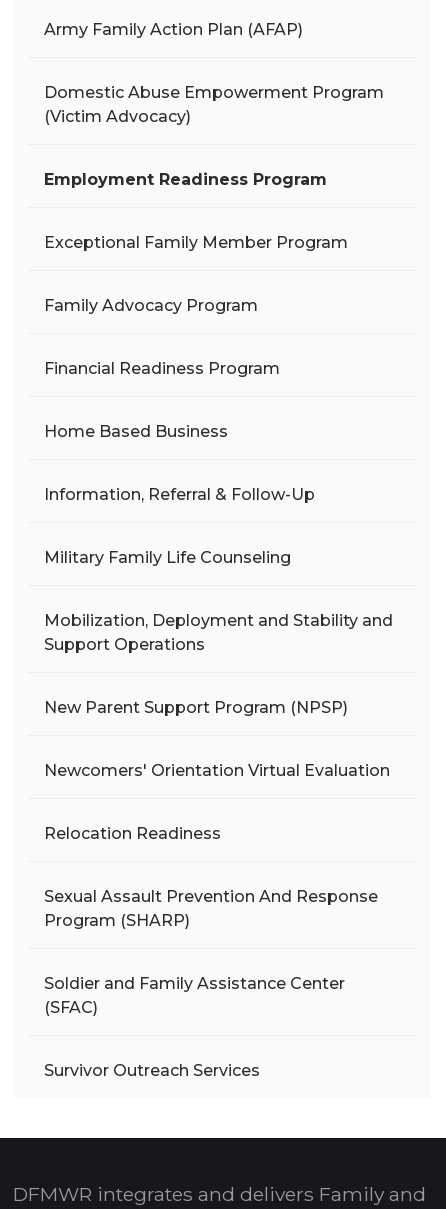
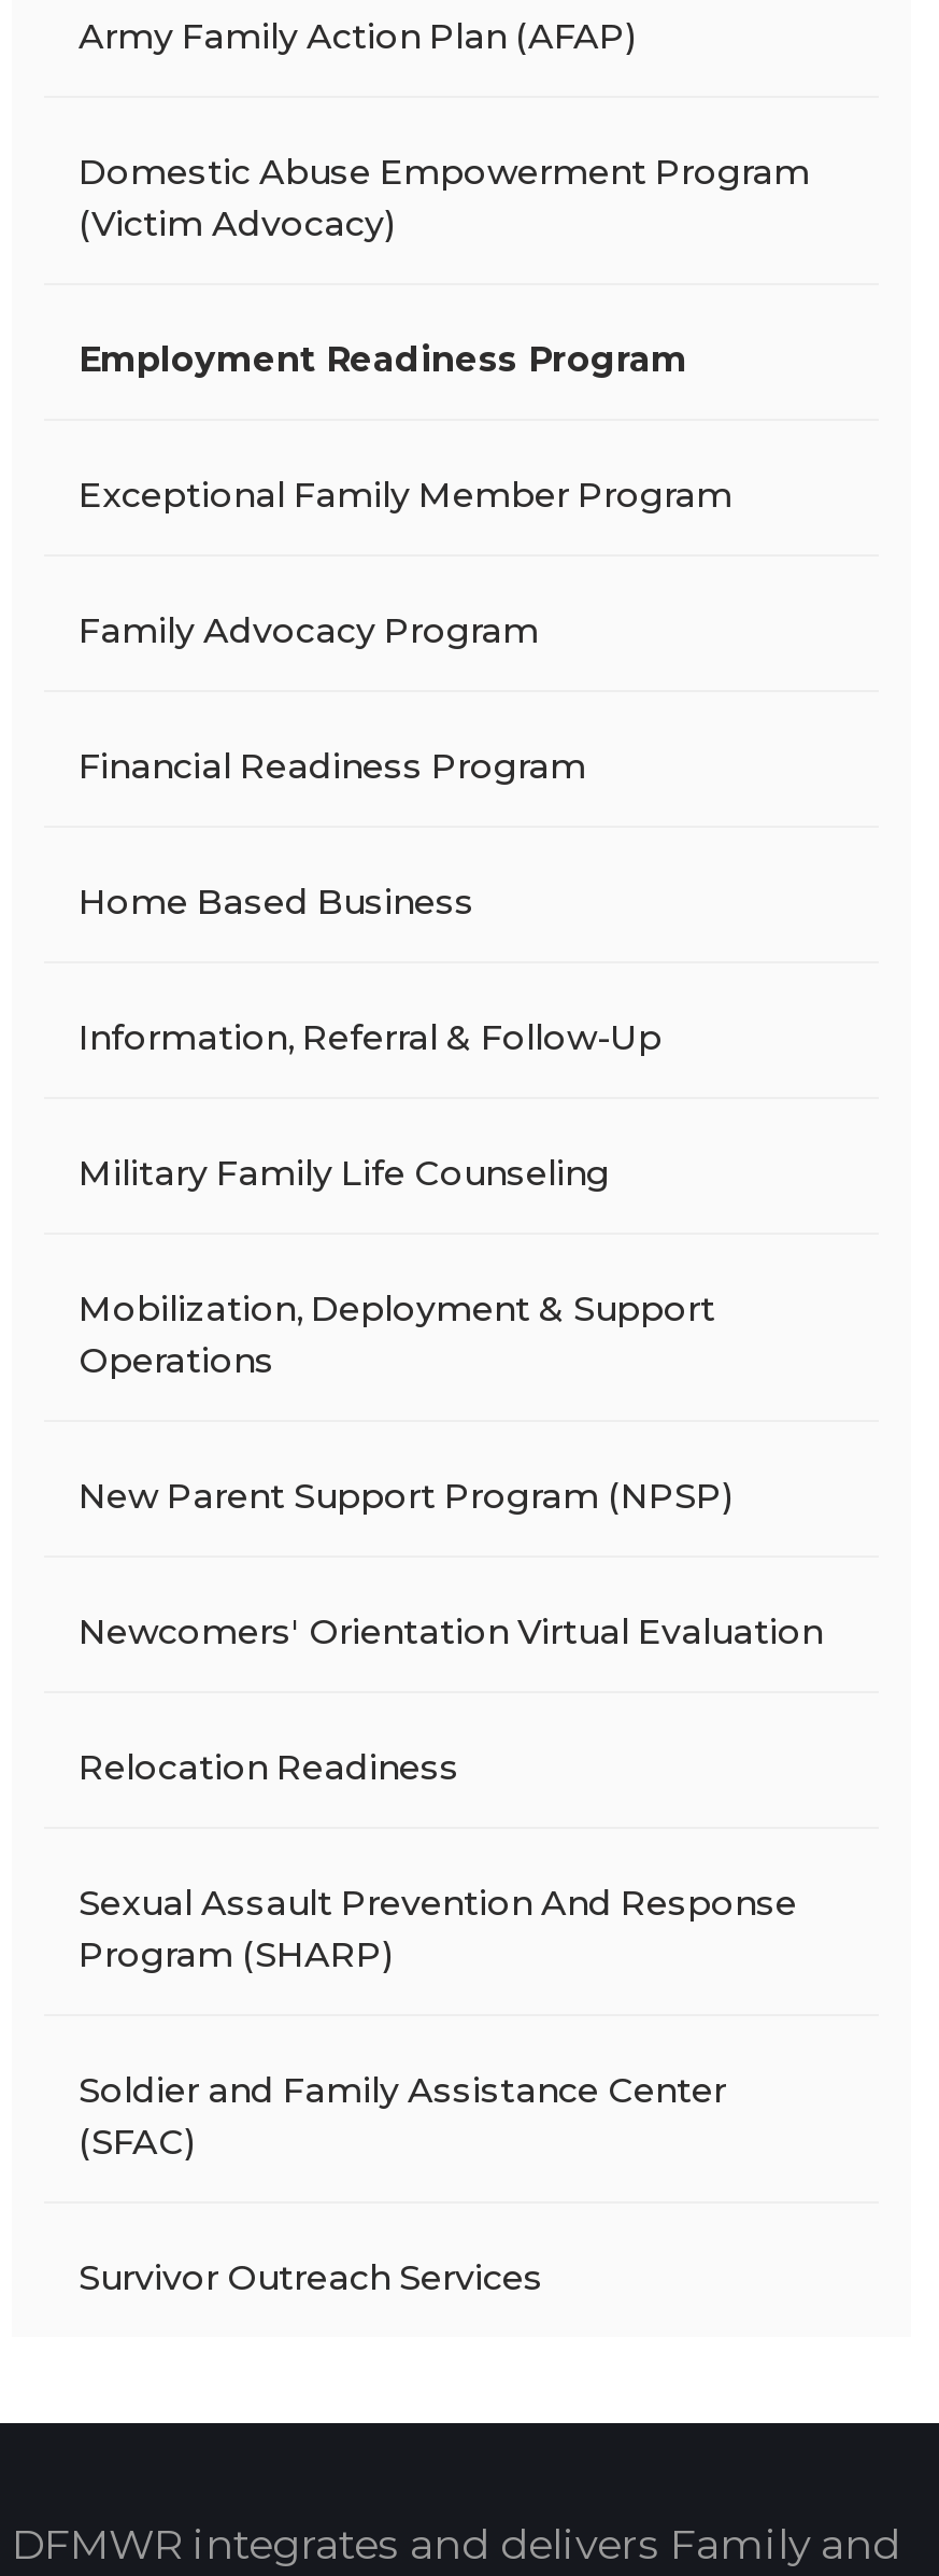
[44,611,393,654] Mobilization, Deployment and Stability and | Support Operations -> [79,1289,715,1382] Mobilization, Deployment & Support | Operations

